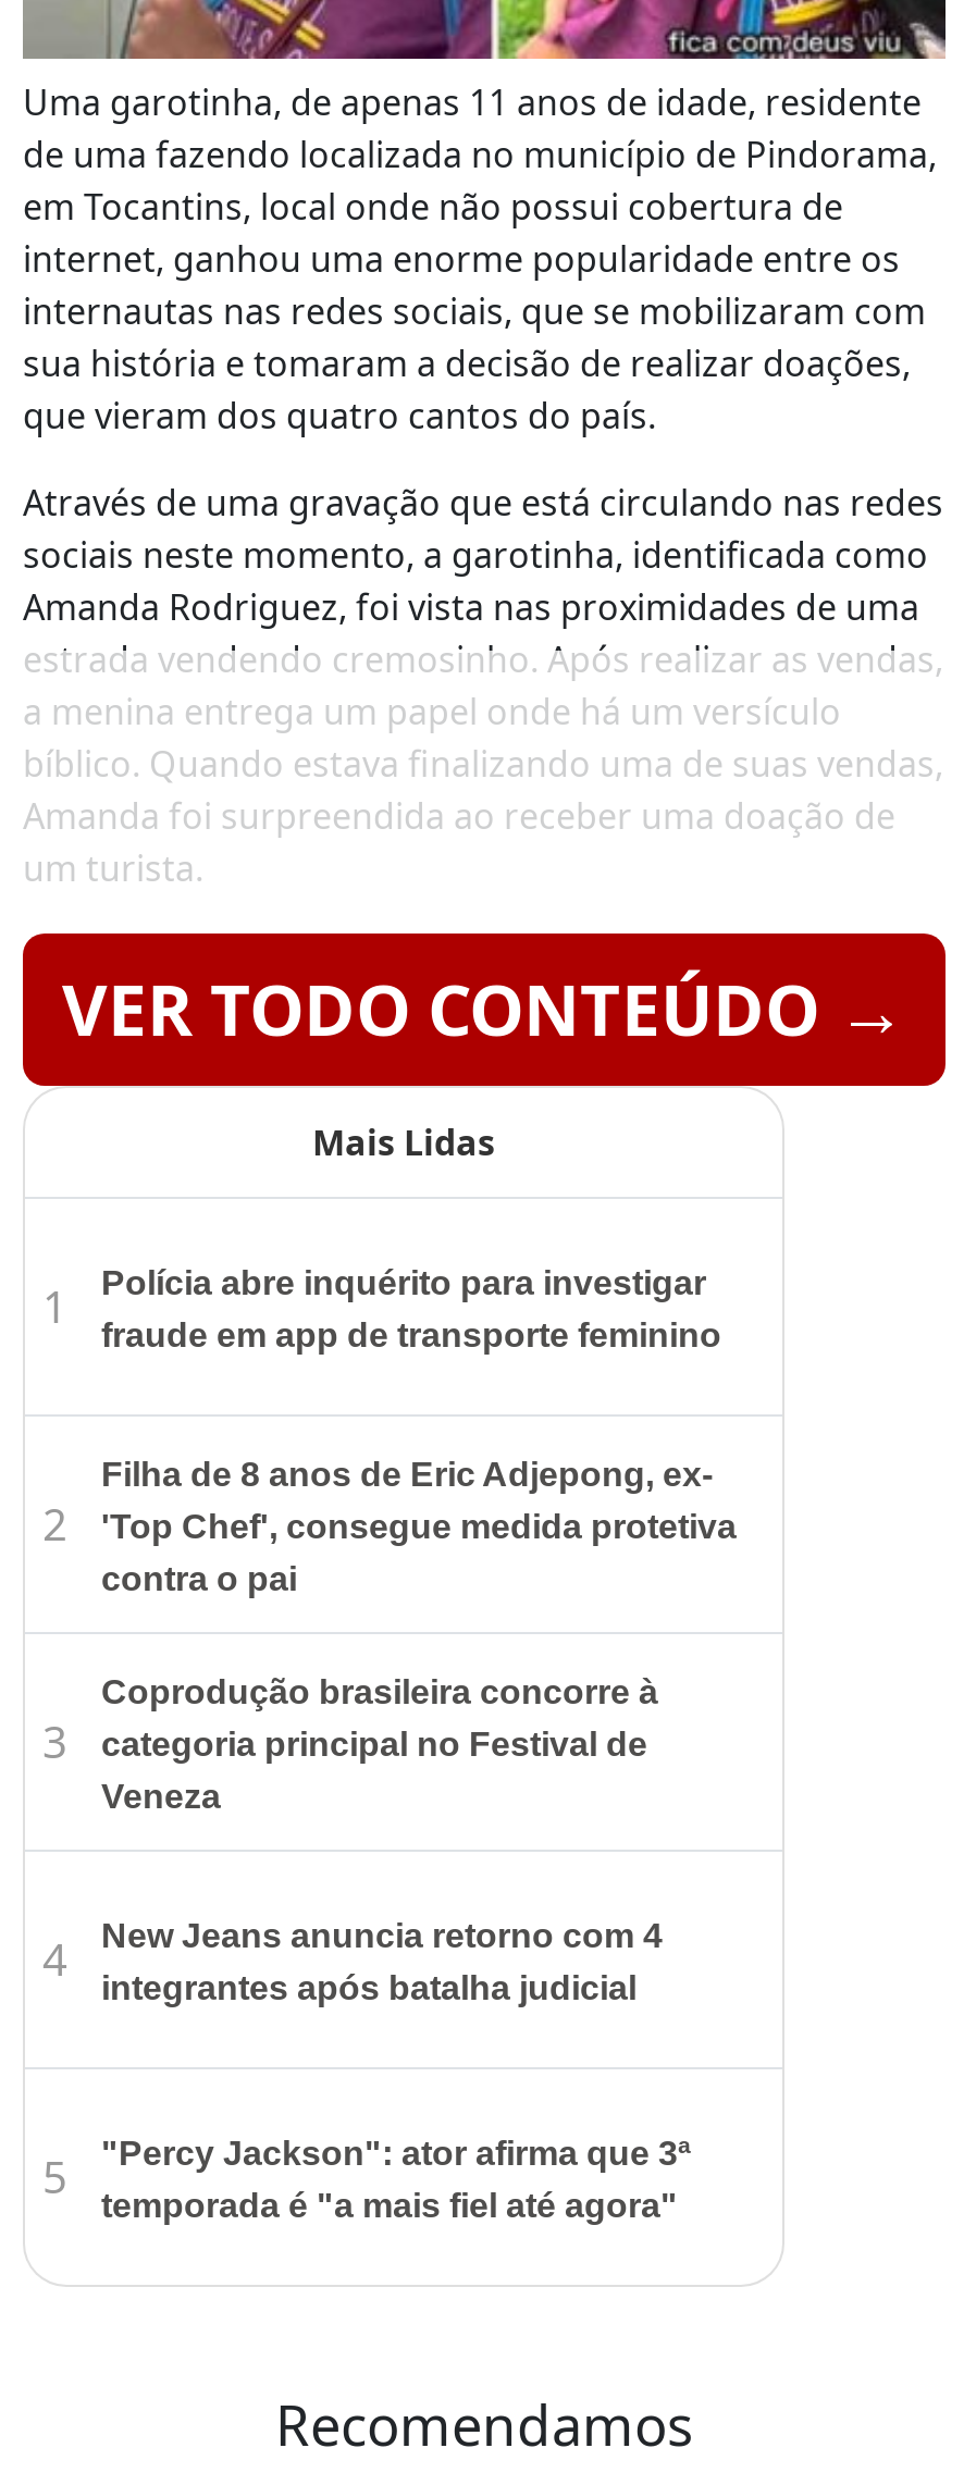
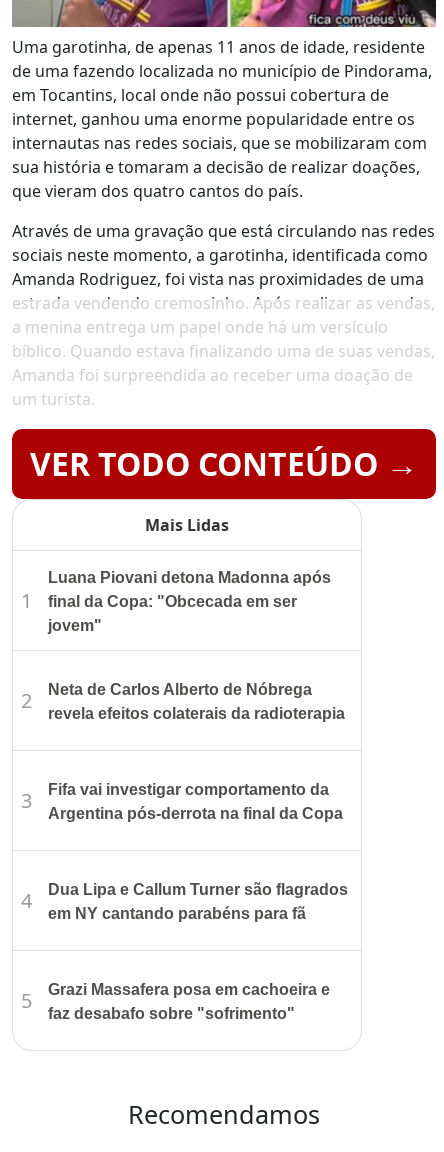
[101,1263,721,1353] Polícia abre inquérito para investigar | fraude em app de transporte feminino -> [48,569,331,634] Luana Piovani detona Madonna após | final da Copa: "Obcecada em ser | jovem"
[101,1455,737,1596] Filha de 8 anos de Eric Adjepong, ex- | 'Top Chef', consegue medida protetiva | contra o pai -> [48,681,345,722] Neta de Carlos Alberto de Nóbrega | revela efeitos colaterais da radioterapia
[101,1672,658,1814] Coprodução brasileira concorre à | categoria principal no Festival de | Veneza -> [48,781,343,822] Fifa vai investigar comportamento da | Argentina pós-derrota na final da Copa
[101,1916,663,2005] New Jeans anuncia retorno com 4 | integrantes após batalha judicial -> [48,881,348,922] Dua Lipa e Callum Turner são flagrados | em NY cantando parabéns para fã
[101,2134,691,2223] "Percy Jackson": ator afirma que 3ª | temporada é "a mais fiel até agora" -> [48,981,330,1022] Grazi Massafera posa em cachoeira e | faz desabafo sobre "sofrimento"

